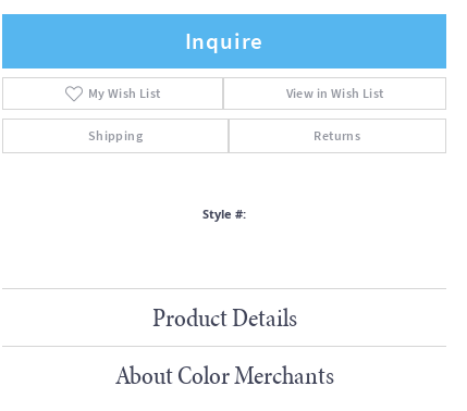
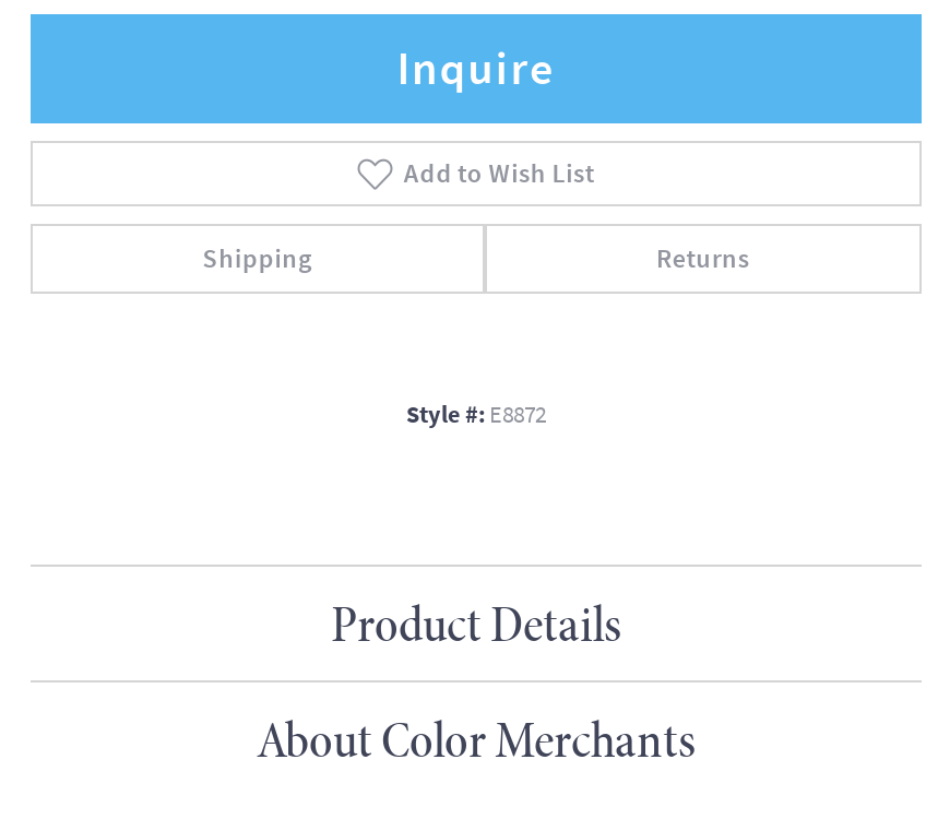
[88,85,384,102] My Wish List | View in Wish List -> [404,156,595,191] Add to Wish List
[202,205,246,222] Style #: -> [406,399,546,431] Style #: E8872

